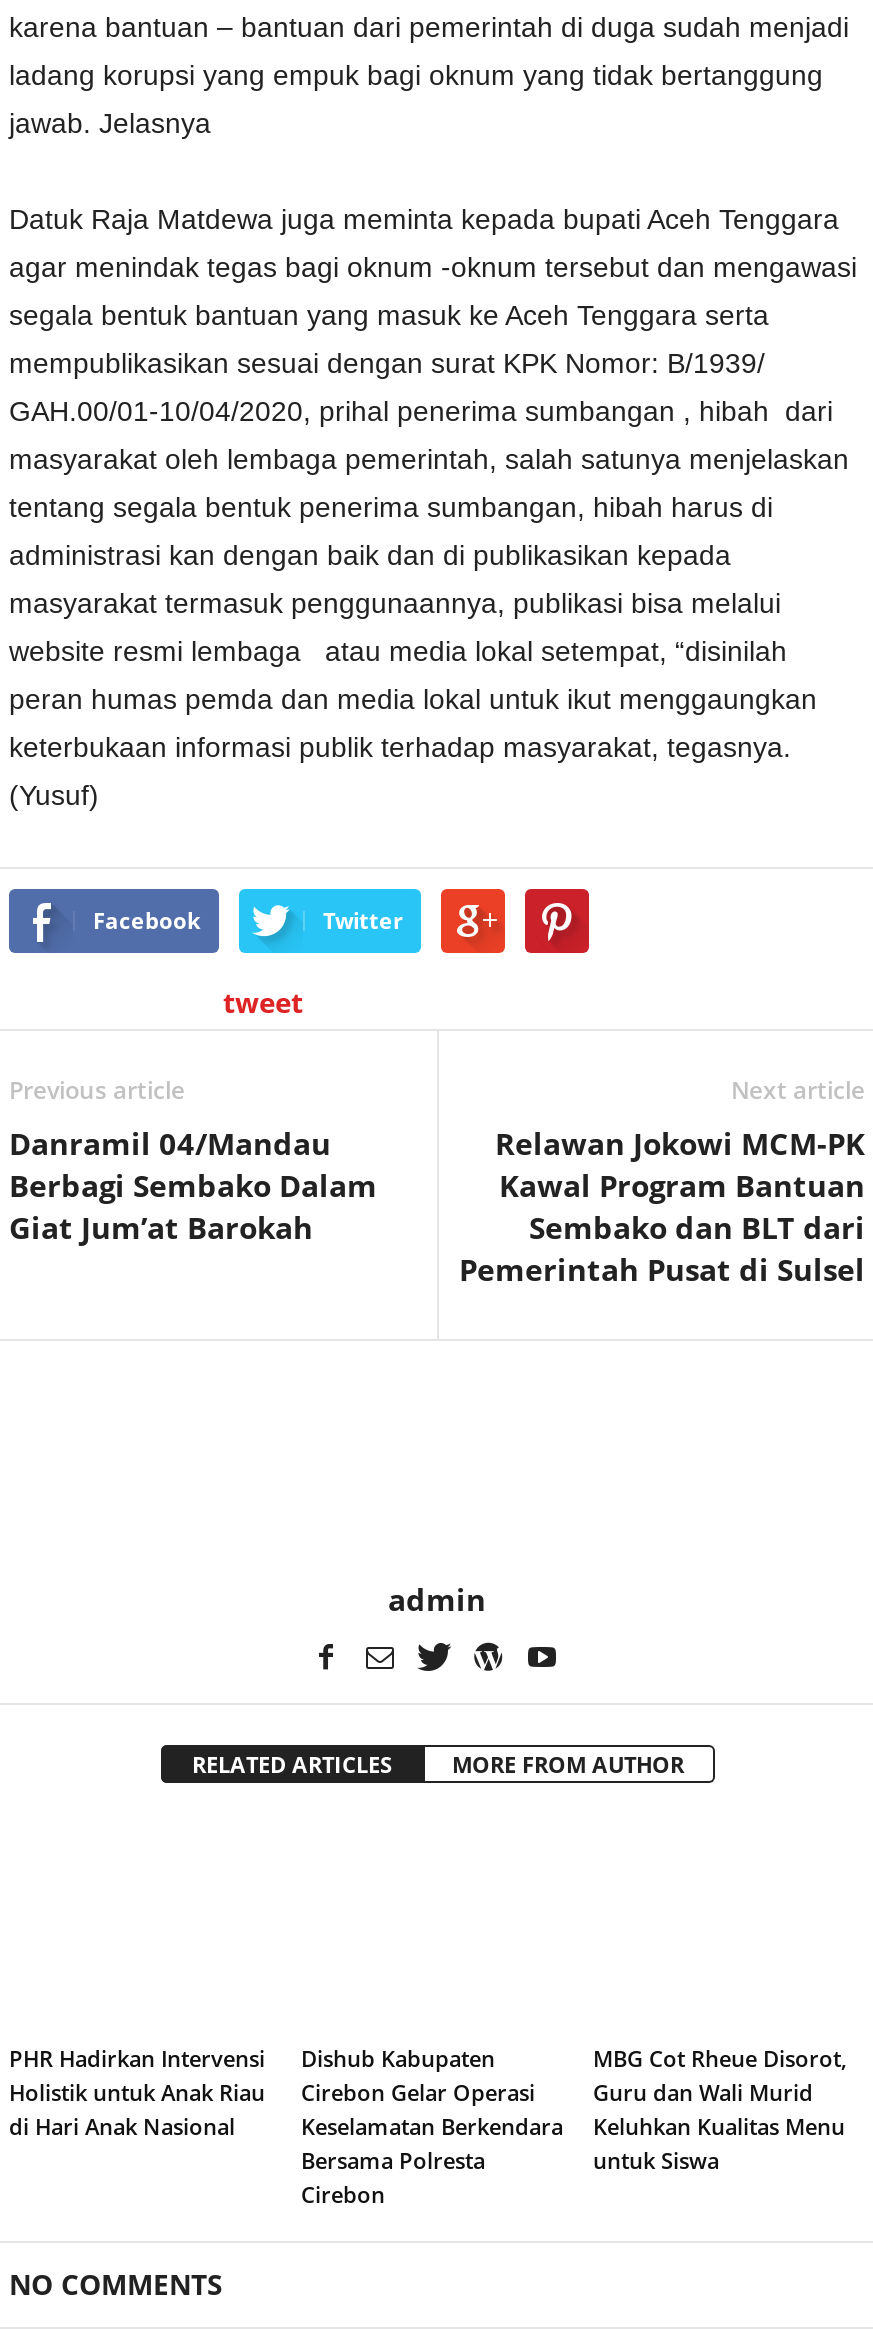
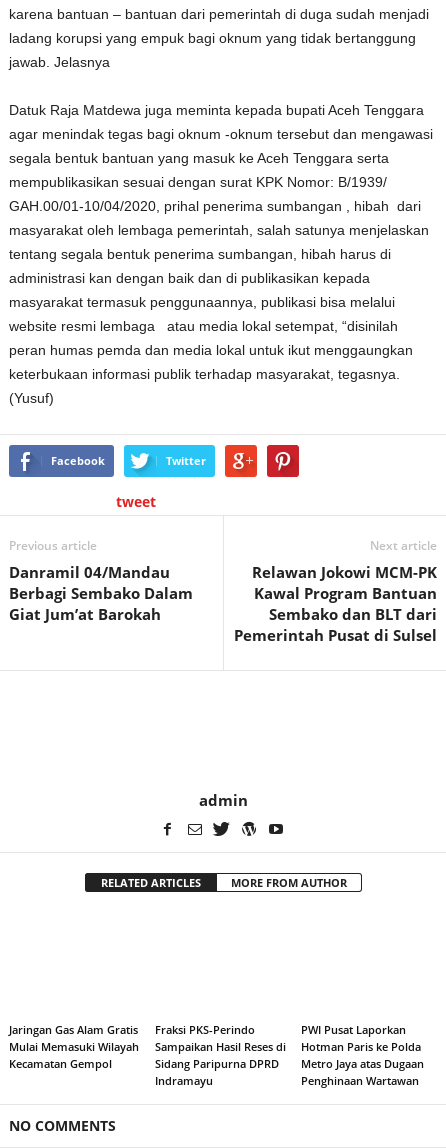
[9,2042,265,2140] PHR Hadirkan Intervensi | Holistik untuk Anak Riau | di Hari Anak Nasional -> [9,1022,139,1071] Jaringan Gas Alam Gratis | Mulai Memasuki Wilayah | Kecamatan Gempol
[301,2042,563,2208] Dishub Kabupaten | Cirebon Gelar Operasi | Keselamatan Berkendara | Bersama Polresta | Cirebon -> [155,1022,286,1088] Fraksi PKS-Perindo | Sampaikan Hasil Reses di | Sidang Paripurna DPRD | Indramayu
[593,2042,847,2174] MBG Cot Rheue Disorot, | Guru dan Wali Murid | Keluhkan Kualitas Menu | untuk Siswa -> [301,1022,424,1088] PWI Pusat Laporkan | Hotman Paris ke Polda | Metro Jaya atas Dugaan | Penghinaan Wartawan

